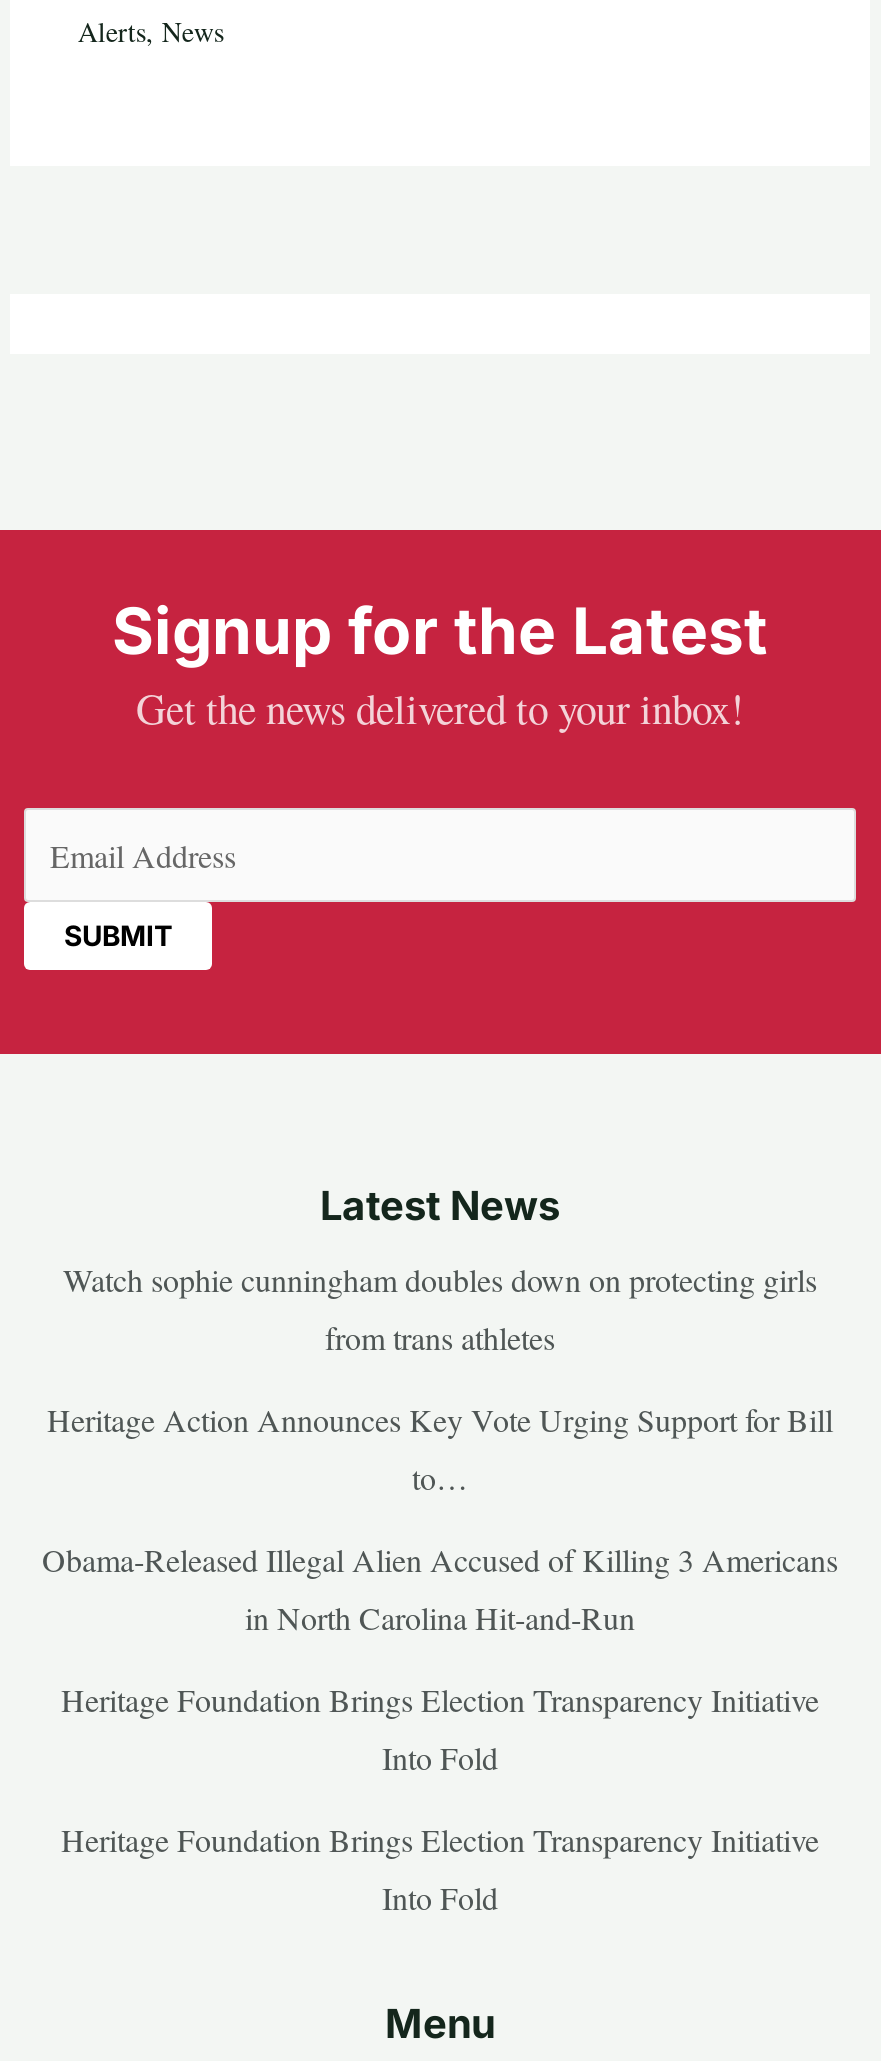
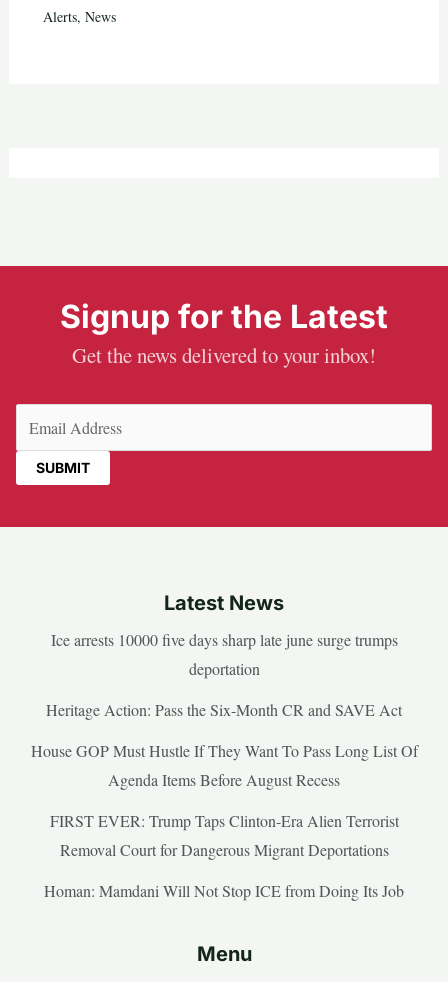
[63,1258,817,1358] Watch sophie cunningham doubles down on protecting girls | from trans athletes -> [50,629,397,679] Ice arrests 10000 five days sharp late june surge trumps | deportation
[47,1398,833,1498] Heritage Action Announces Key Vote Urging Support for Bill | to… -> [46,699,402,720] Heritage Action: Pass the Six-Month CR and SAVE Act
[42,1538,838,1638] Obama-Released Illegal Alien Accused of Killing 3 Americans | in North Carolina Hit-and-Run -> [30,740,417,790] House GOP Must Hustle If They Want To Pass Long List Of | Agenda Items Before August Recess
[61,1678,819,1778] Heritage Foundation Brings Election Transparency Initiative | Into Fold -> [49,810,398,860] FIRST EVER: Trump Taps Clinton-Era Alien Terrorist | Removal Court for Dangerous Migrant Deportations
[61,1818,819,1918] Heritage Foundation Brings Election Transparency Initiative | Into Fold -> [44,880,404,901] Homan: Mamdani Will Not Stop ICE from Doing Its Job

